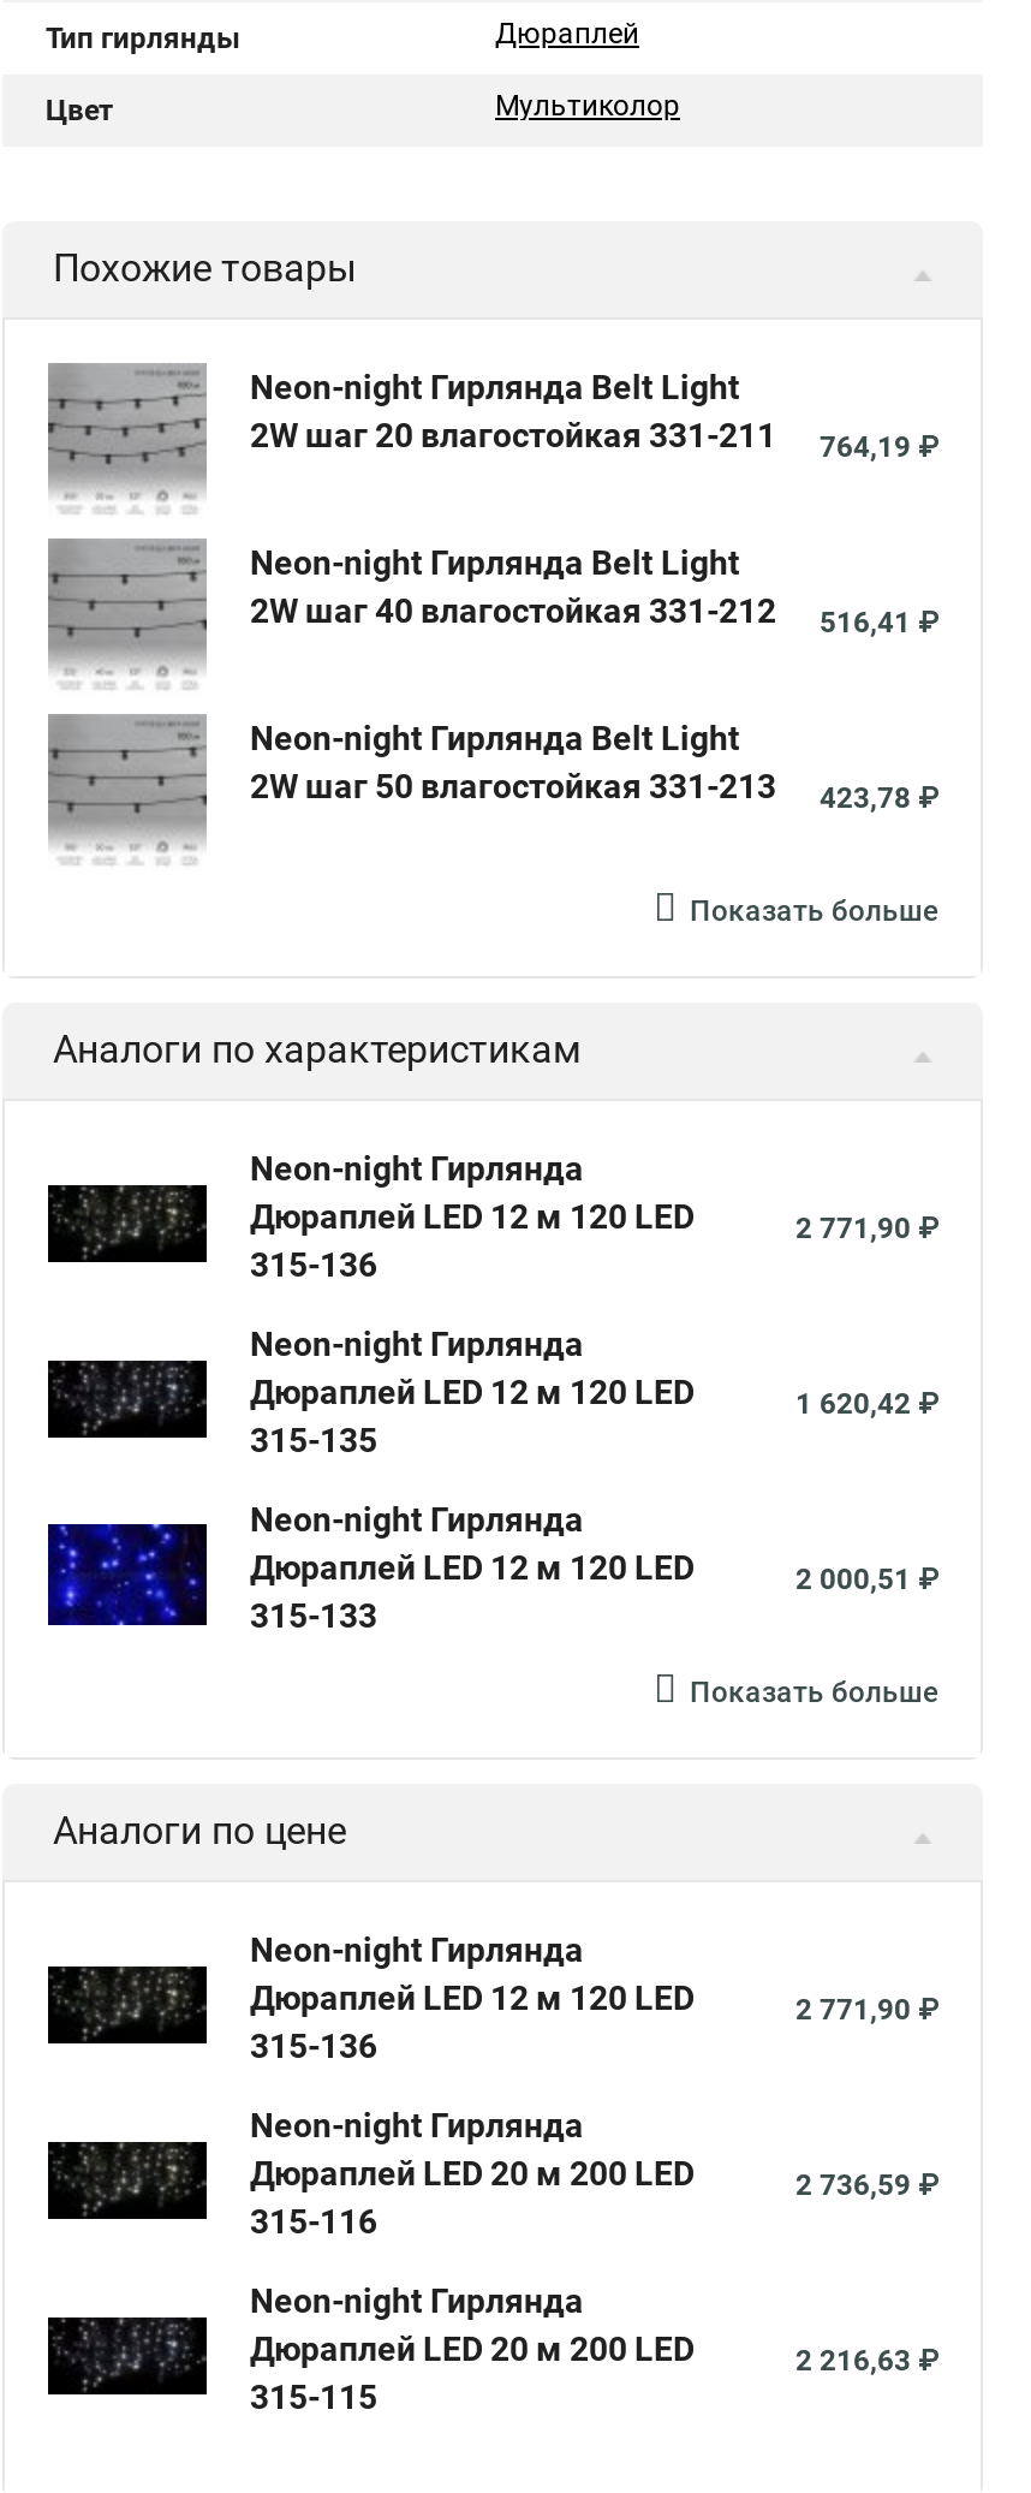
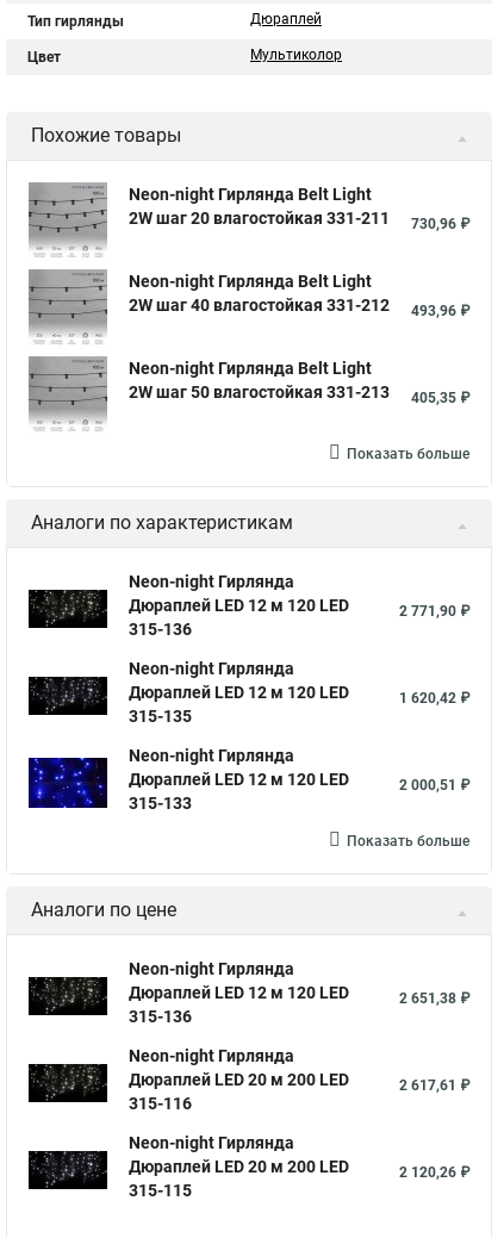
[250,416,937,464] 2W шаг 20 влагостойкая 331-211 764,19 ₽ -> [129,209,469,232] 2W шаг 20 влагостойкая 331-211 730,96 ₽
[250,591,937,639] 2W шаг 40 влагостойкая 331-212 516,41 ₽ -> [129,295,469,319] 2W шаг 40 влагостойкая 331-212 493,96 ₽
[250,767,937,815] 2W шаг 50 влагостойкая 331-213 423,78 ₽ -> [129,382,469,406] 2W шаг 50 влагостойкая 331-213 405,35 ₽
[795,1993,937,2027] 2 771,90 ₽ -> [399,990,469,1007] 2 651,38 ₽
[795,2168,937,2202] 2 736,59 ₽ -> [399,1077,469,1094] 2 617,61 ₽
[795,2344,937,2378] 2 216,63 ₽ -> [399,1164,469,1181] 2 120,26 ₽

